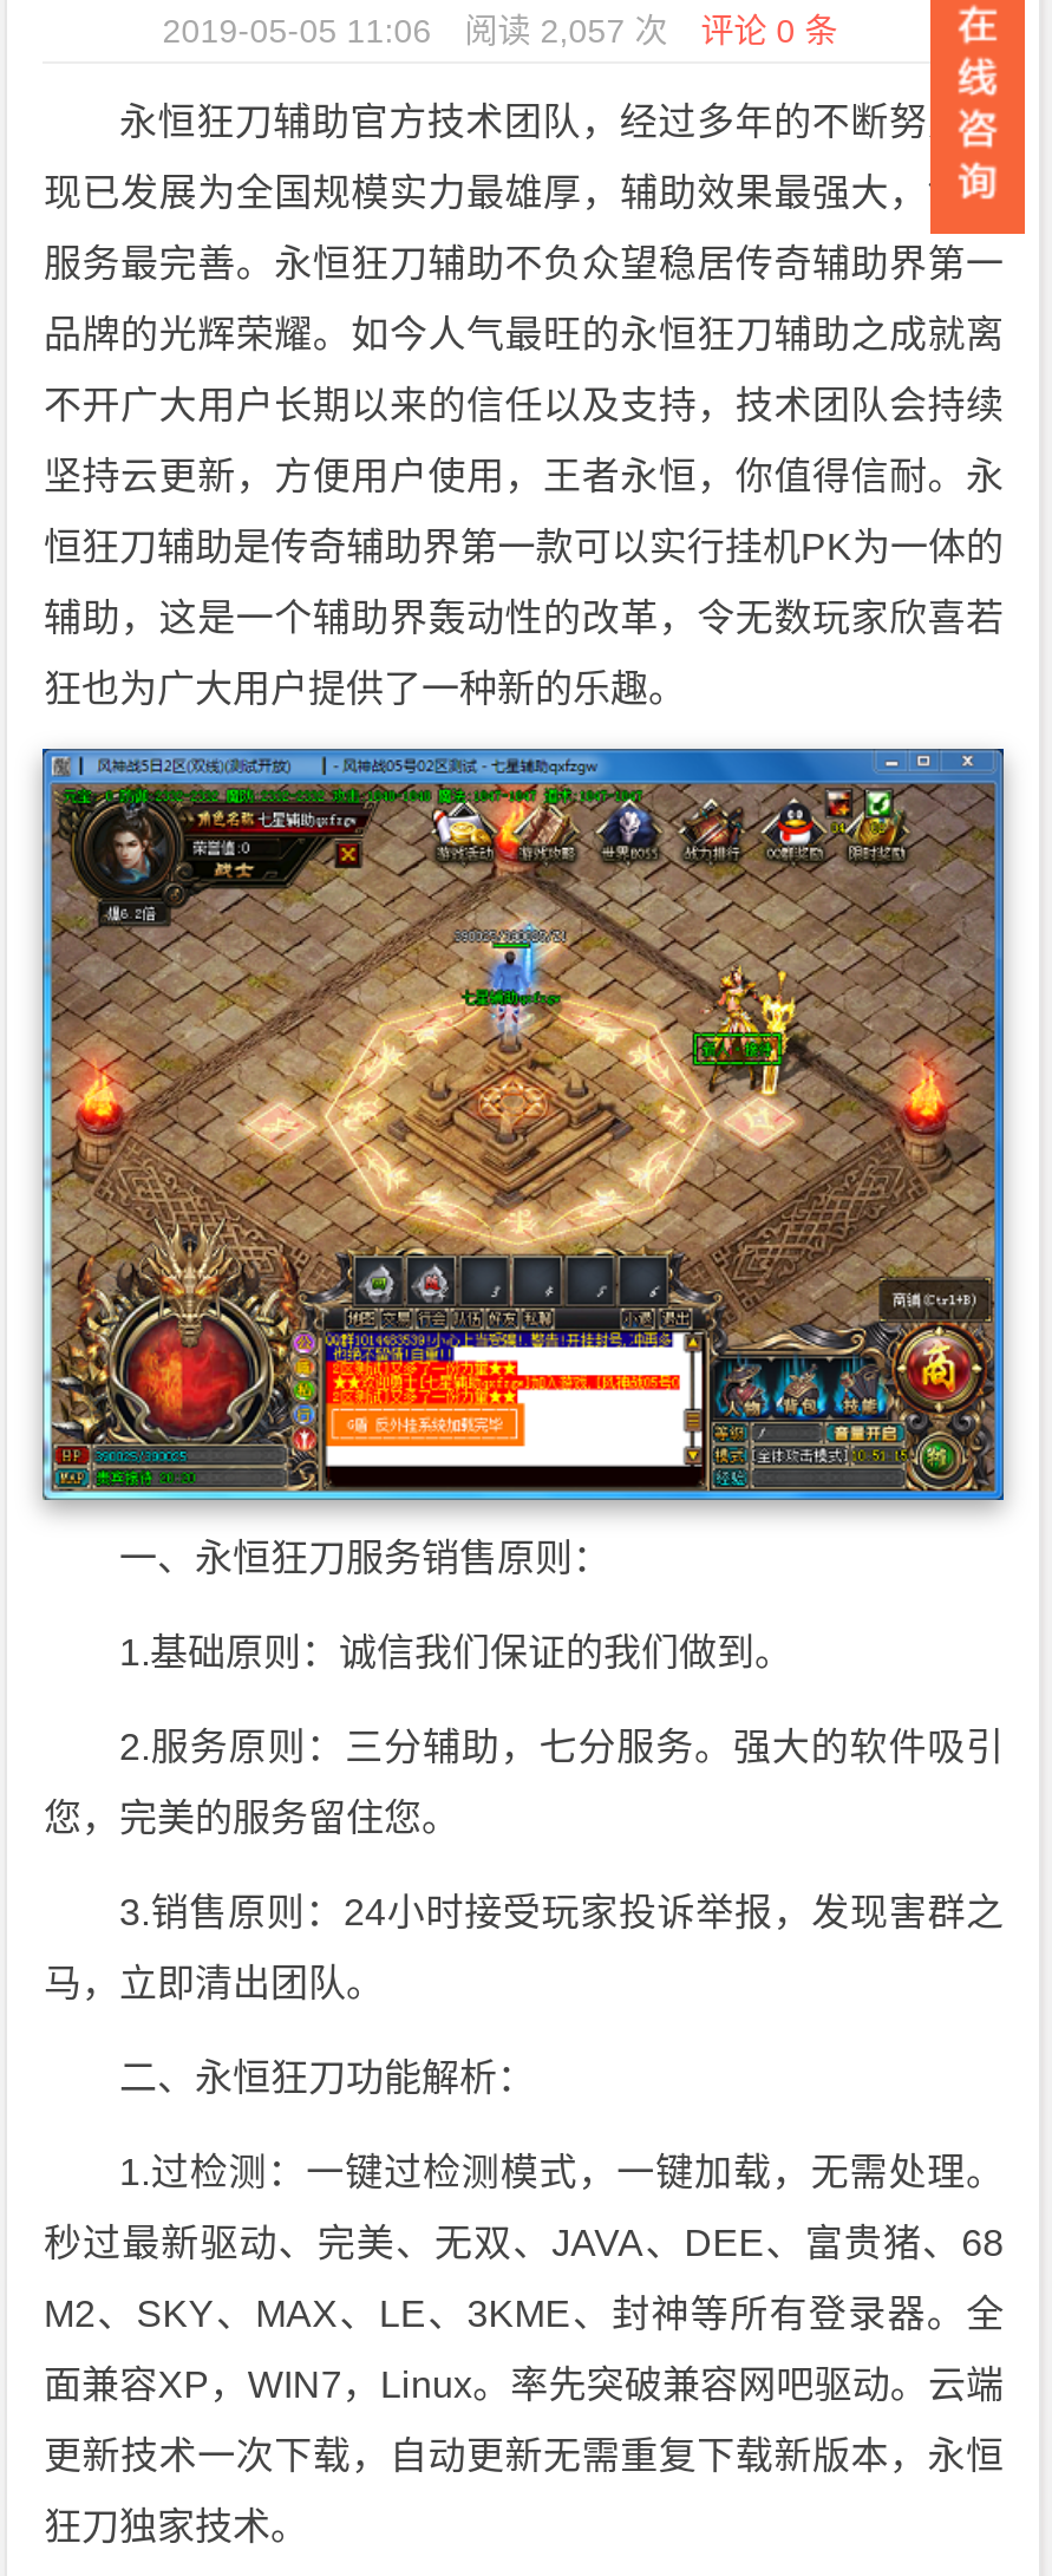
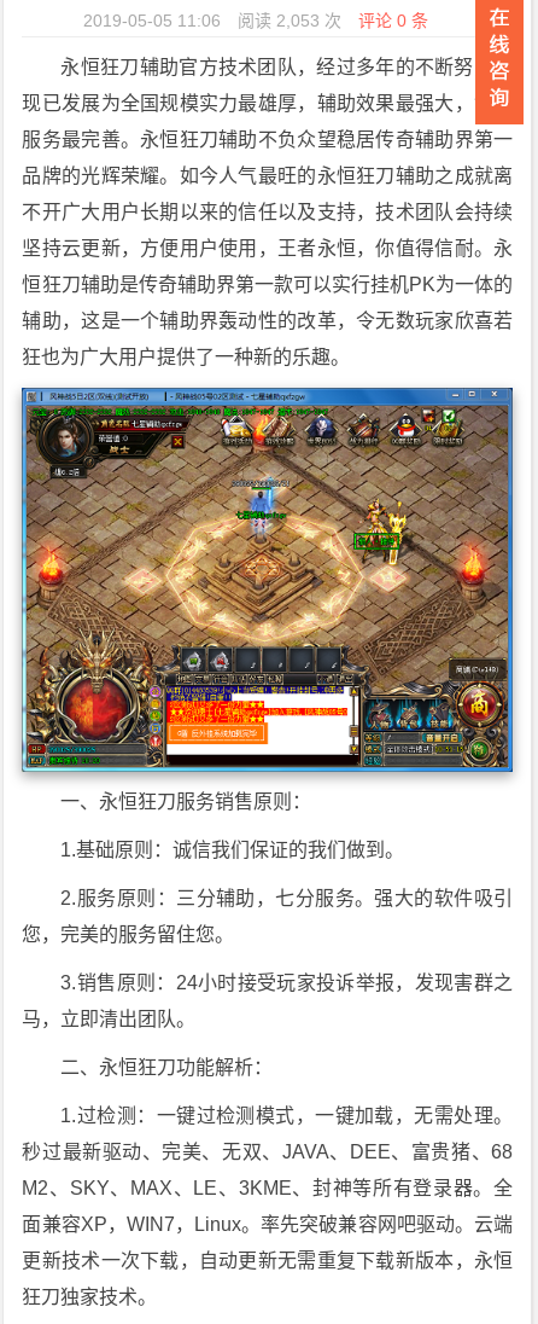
[162,12,838,50] 2019-05-05 11:06 阅读 2,057 次 评论 0 条 -> [83,11,428,30] 2019-05-05 11:06 阅读 2,053 次 评论 0 条

